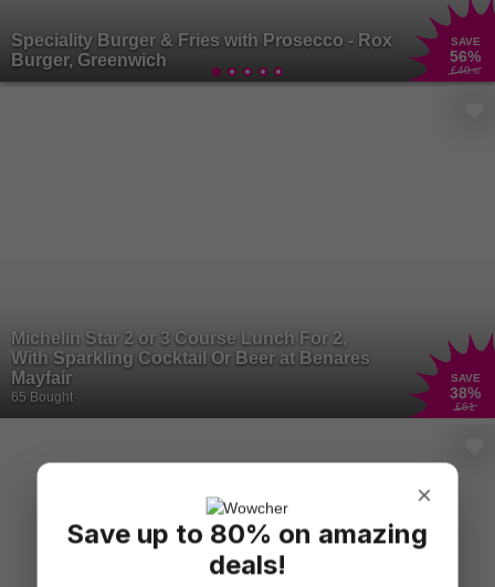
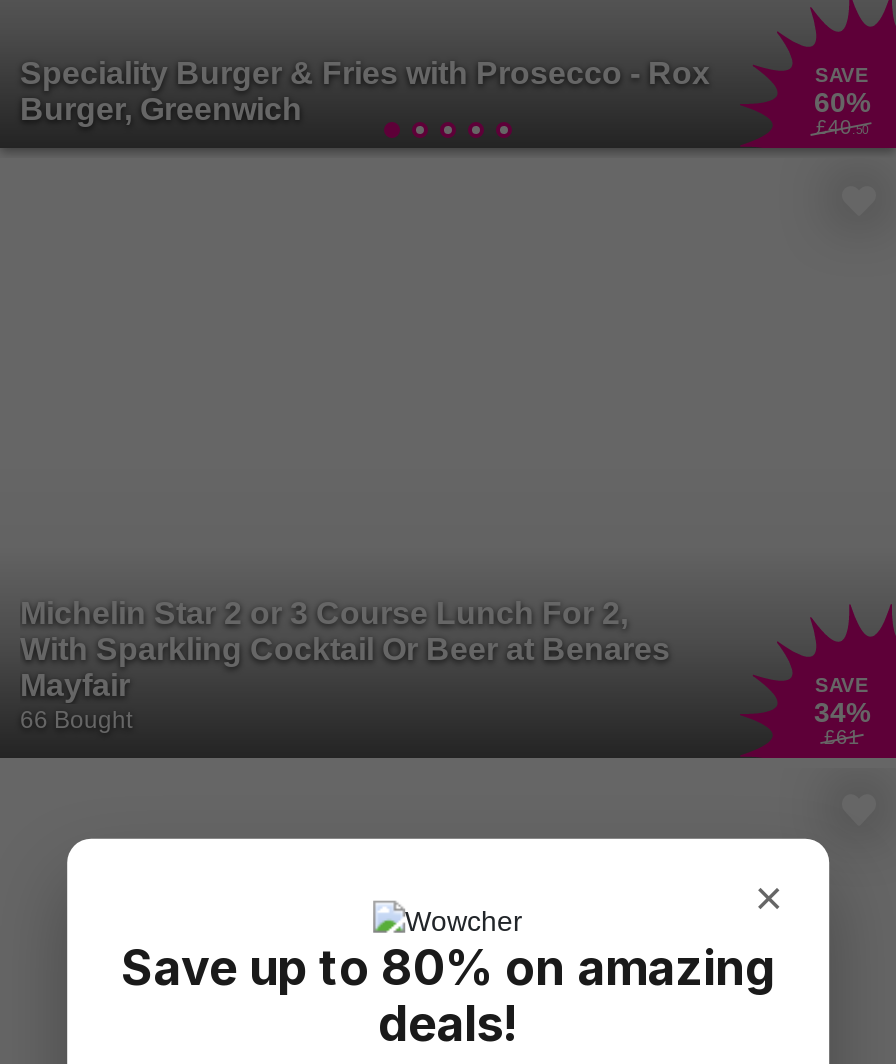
[450,47,481,65] 56% -> [814,86,870,118] 60%
[11,389,73,404] 65 Bought -> [20,705,132,733] 66 Bought
[450,383,481,401] 38% -> [814,695,870,727] 34%

